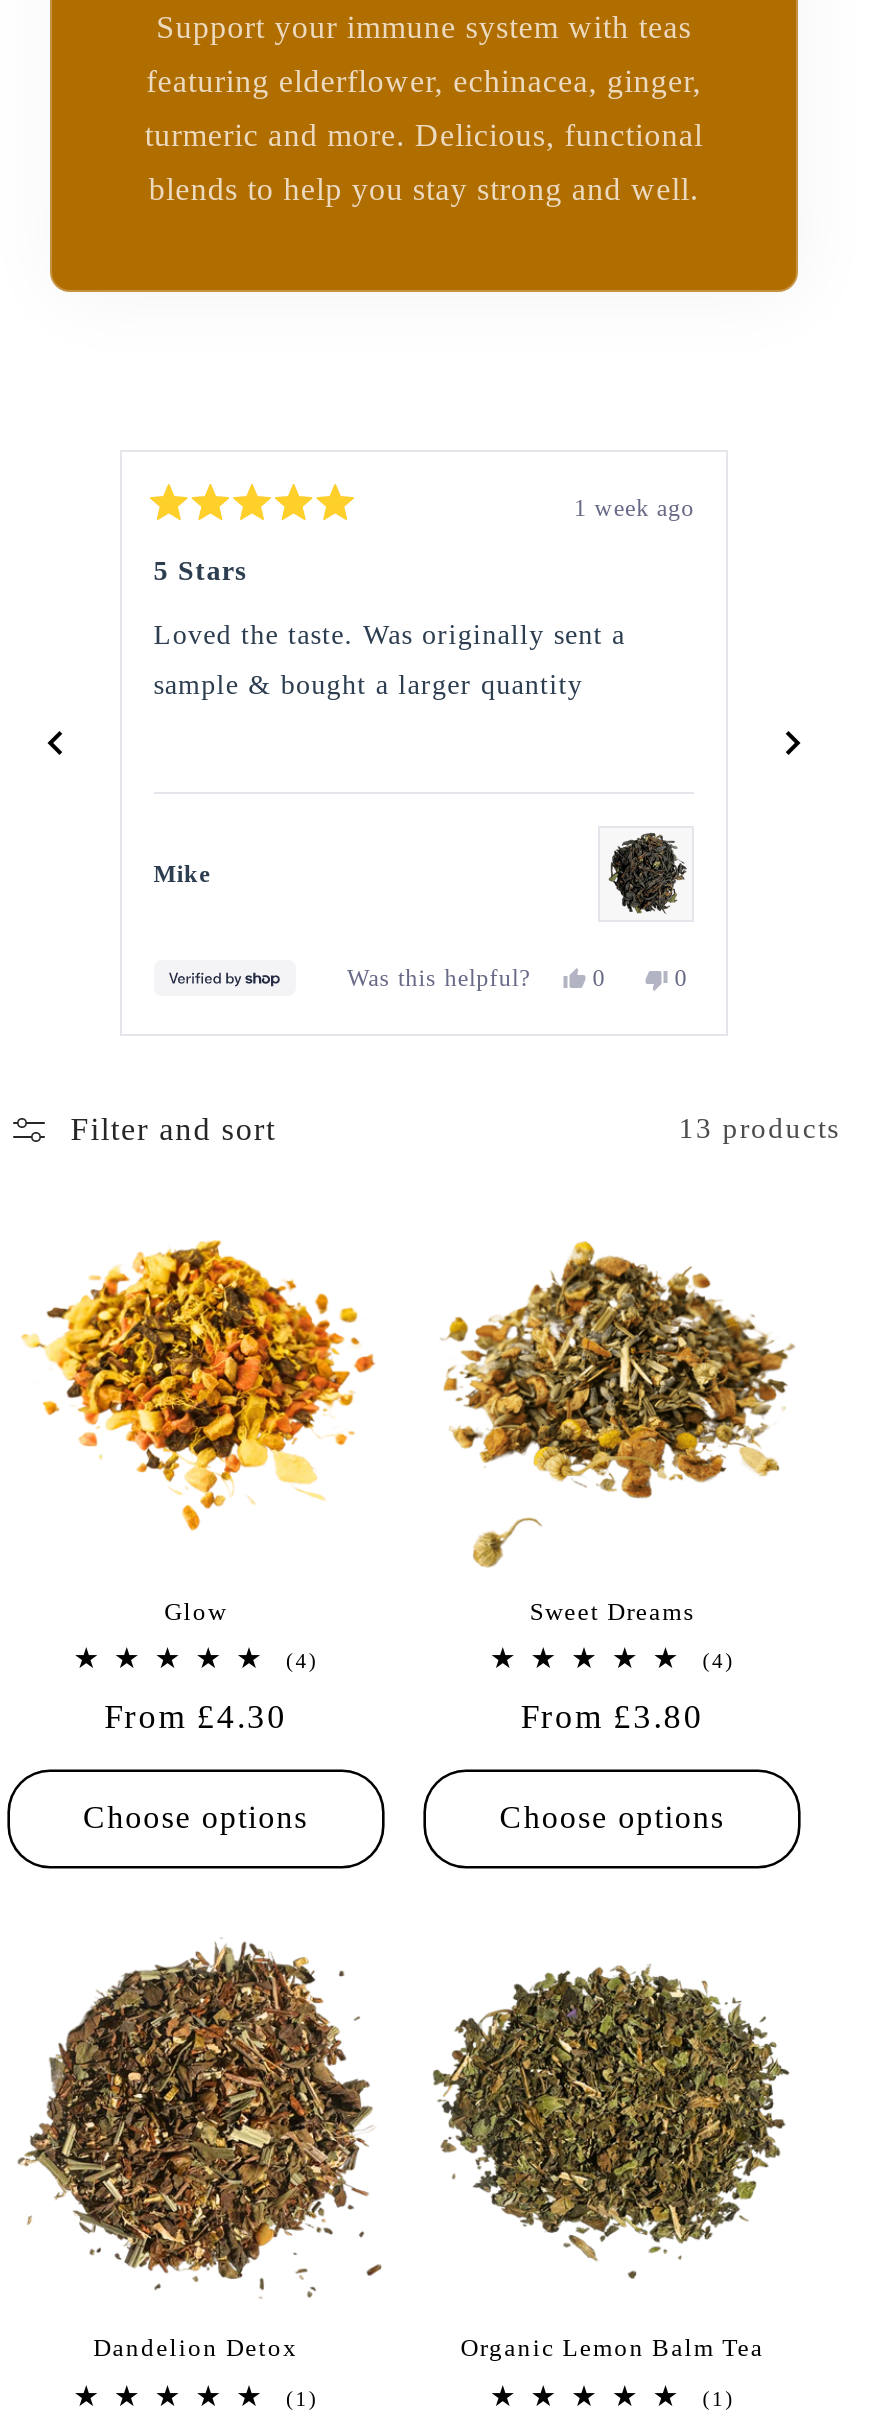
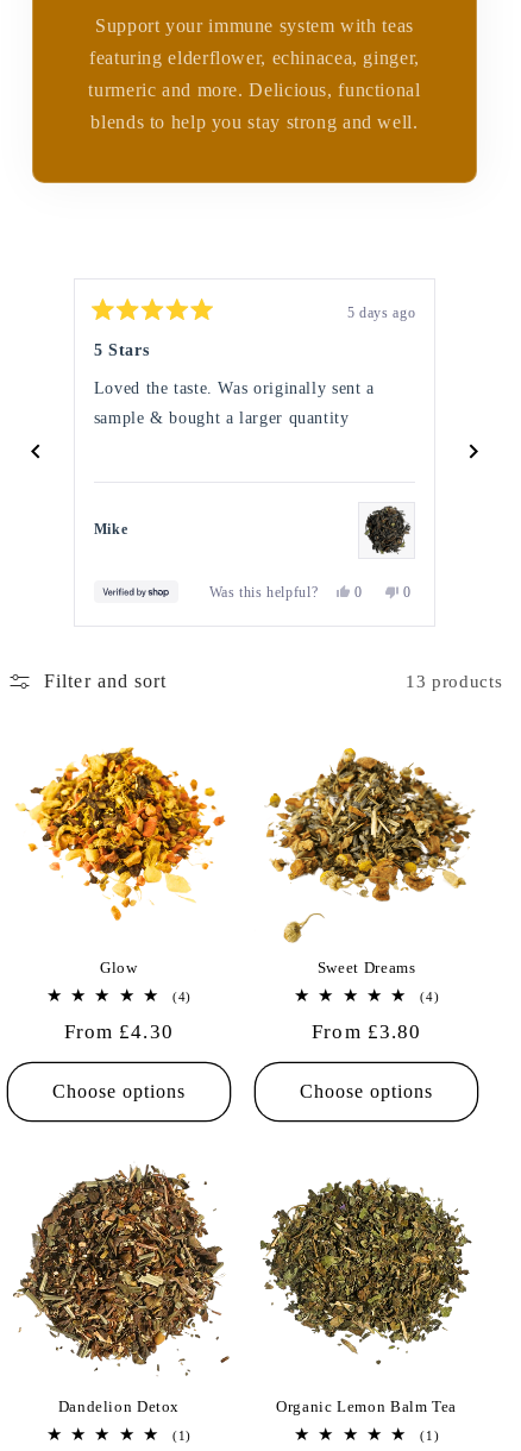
[574,494,694,522] 1 week ago -> [347,304,415,321] 5 days ago

